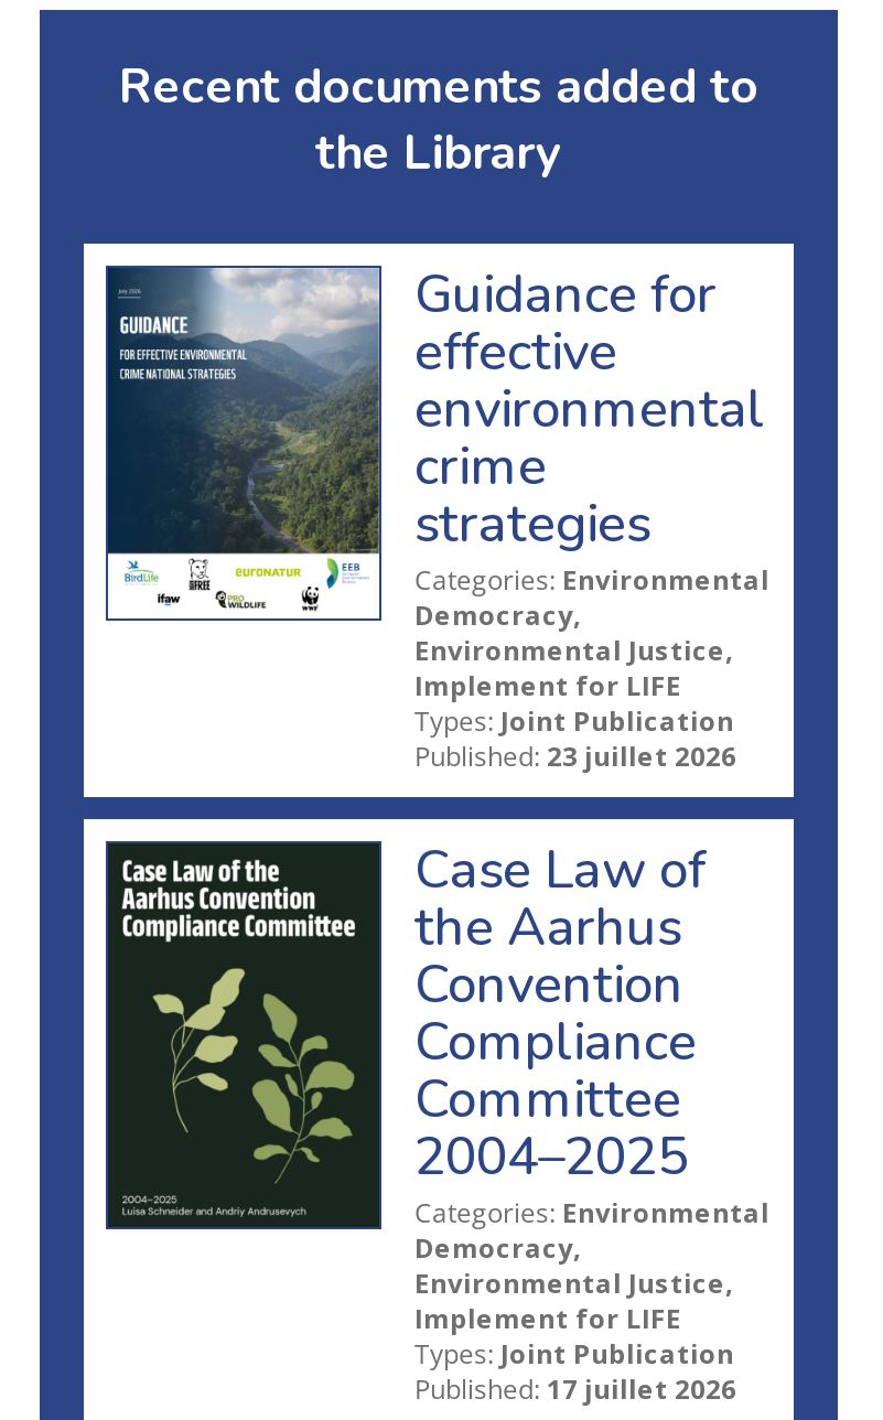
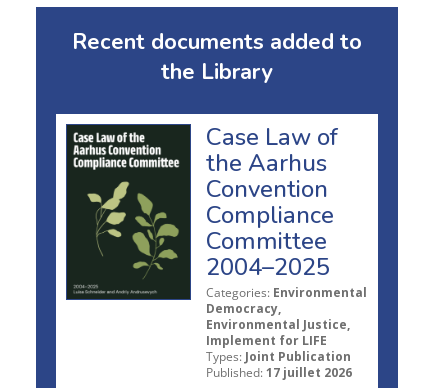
[106,260,769,776] [image] | Guidance for | effective | environmental | crime | strategies | Categories: Environmental | Democracy, | Environmental Justice, | Implement for LIFE | Types: Joint Publication | Published: 23 juillet 2026 -> none

